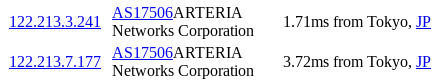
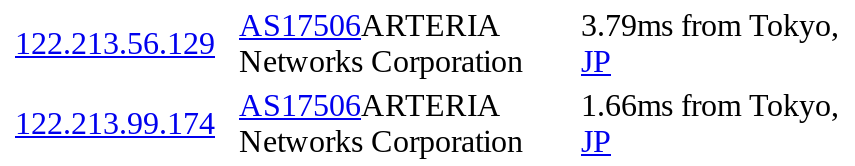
[9,13,101,30] 122.213.3.241 -> [15,26,215,60] 122.213.56.129
[283,13,431,30] 1.71 ms from Tokyo, JP -> [581,8,839,78] 3.79ms from Tokyo, | JP
[9,53,101,70] 122.213.7.177 -> [15,106,215,140] 122.213.99.174
[283,53,431,70] 3.72ms from Tokyo, JP -> [581,88,839,158] 1.66ms from Tokyo, | JP

